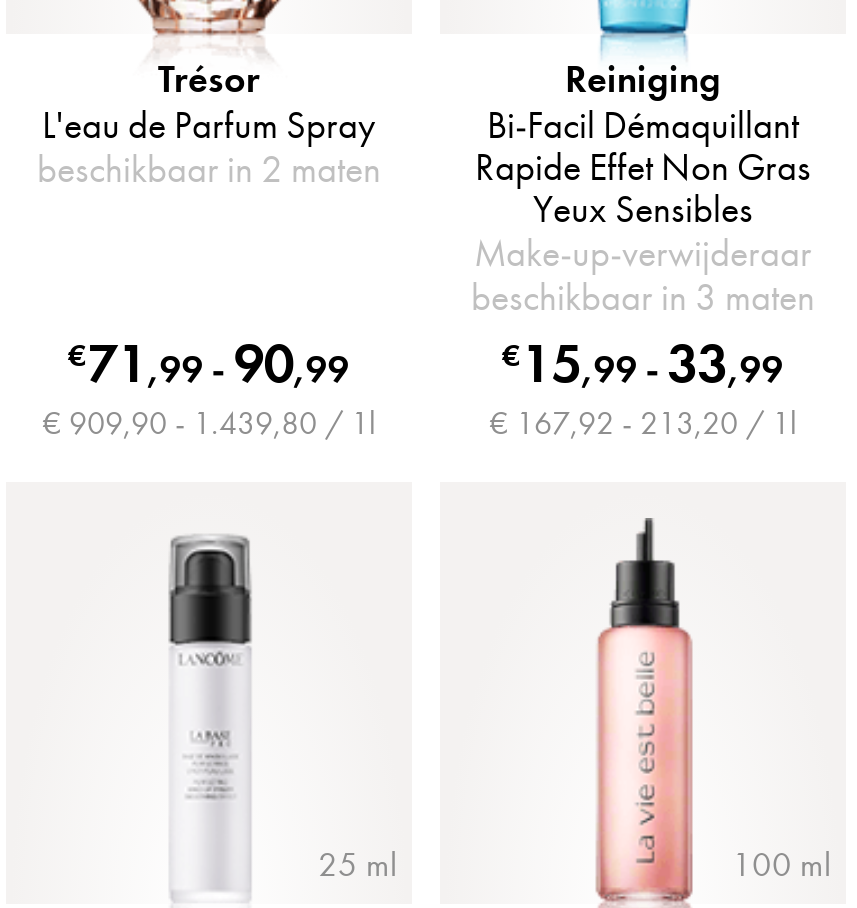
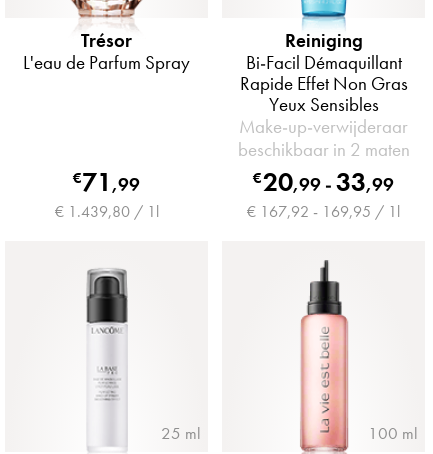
moved [37,147,381,193] -> [237,138,409,161]: beschikbaar in 2 maten
[471,275,815,321] beschikbaar in 3 maten -> none
[43,330,375,443] €71, 99- 90,99 | € 909,90 - 1.439,80 / 1l -> [54,165,158,221] €71, 99 | € 1.439,80 / 1l
[502,330,784,398] €15,99- 33,99 -> [253,165,394,199] €20,99- 33,99
[490,405,796,443] € 167,92 - 213,20 / 1l -> [247,202,400,221] € 167,92 - 169,95 / 1l

